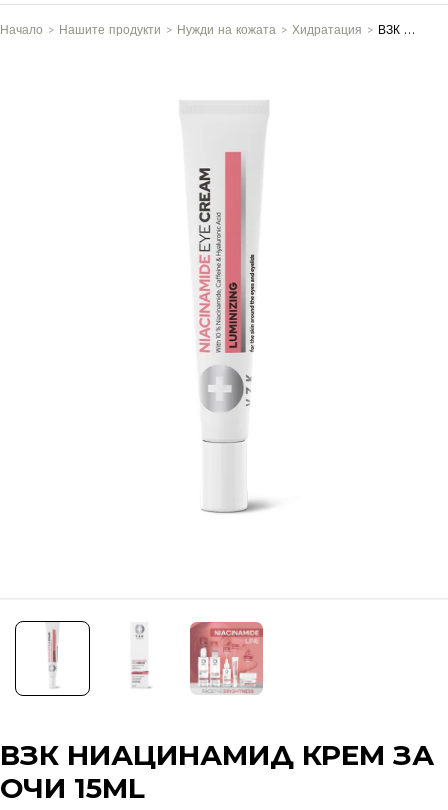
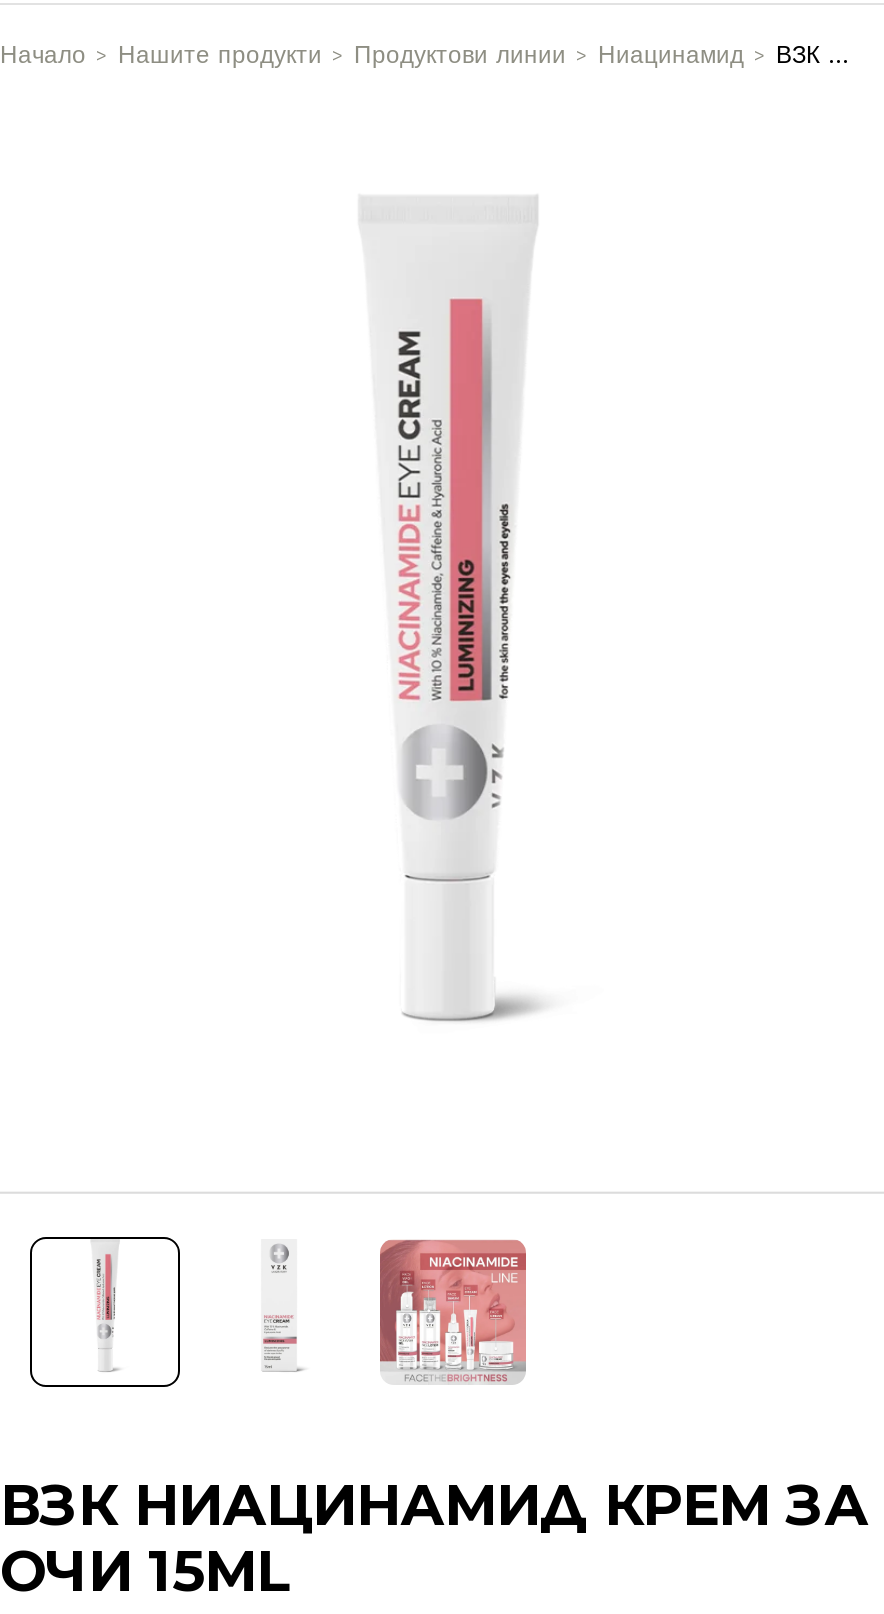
[177,23,362,37] Нужди на кожата | Хидратация -> [354,41,744,69] Продуктови линии | Ниацинамид

